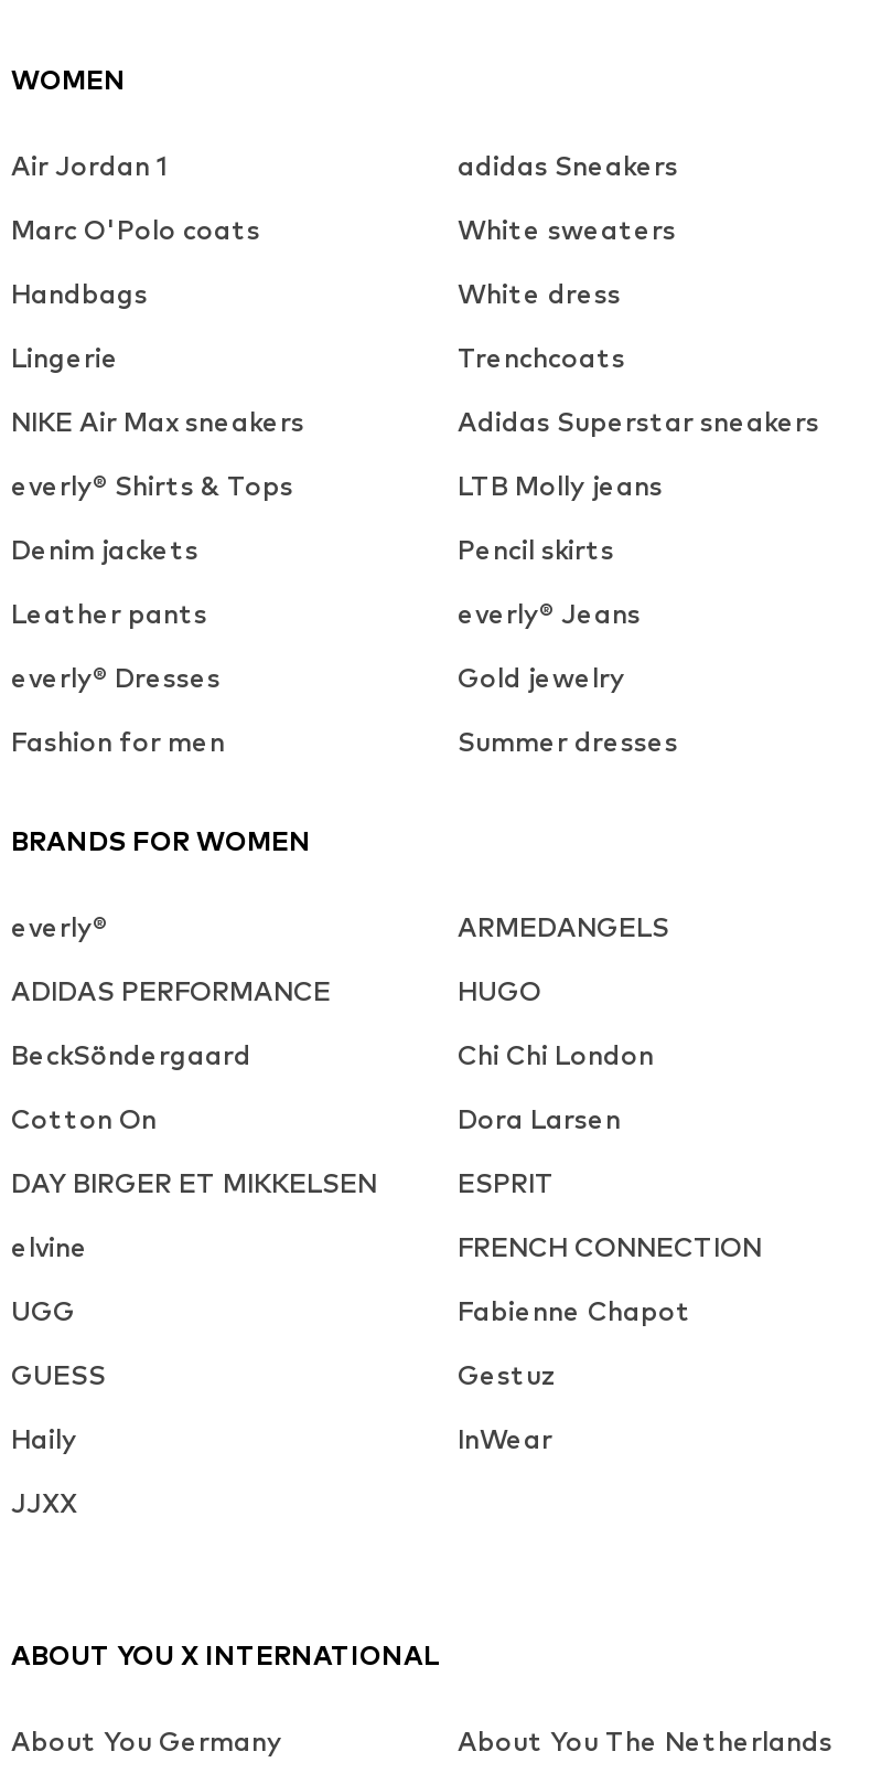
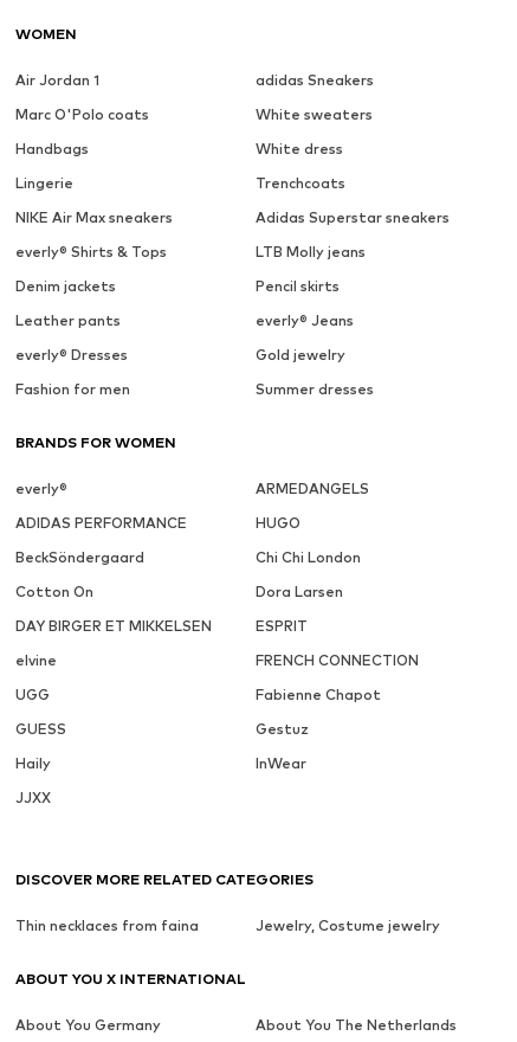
none -> [15,870,440,934] DISCOVER MORE RELATED CATEGORIES | Thin necklaces from faina | Jewelry, Costume jewelry

